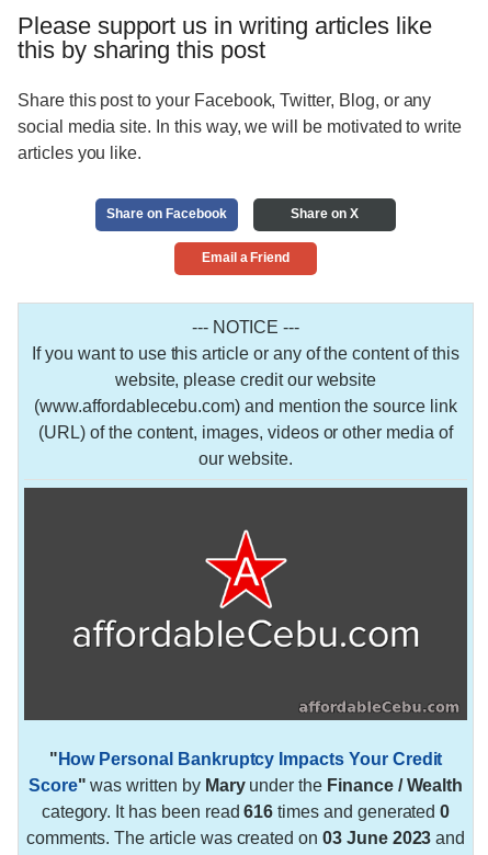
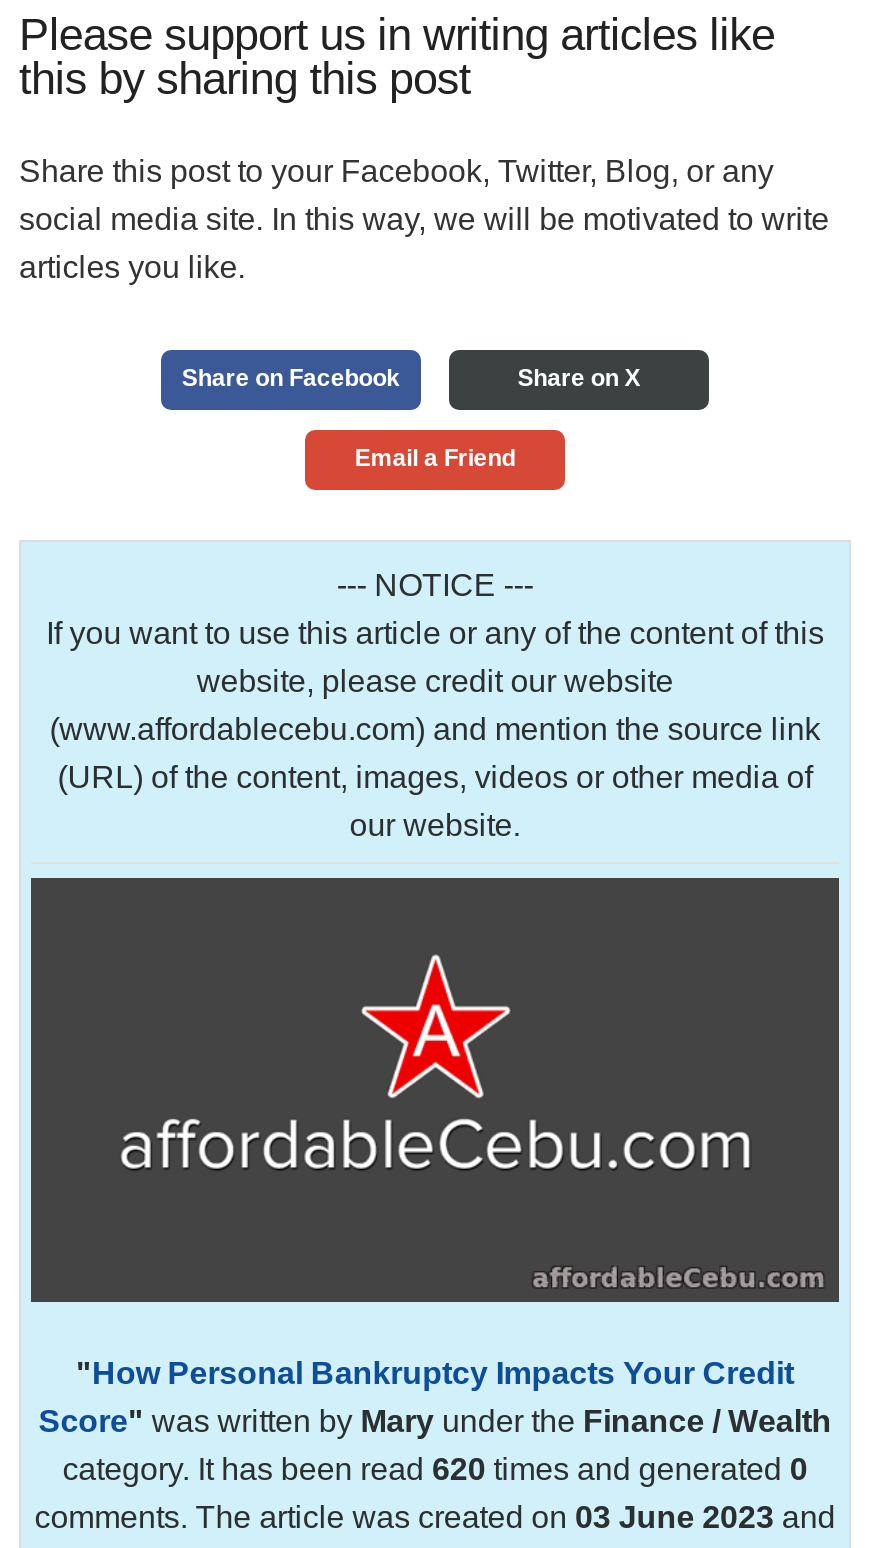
[41,802,450,821] category. It has been read 616 times and generated 0 -> [62,1451,808,1485] category. It has been read 620 times and generated 0

